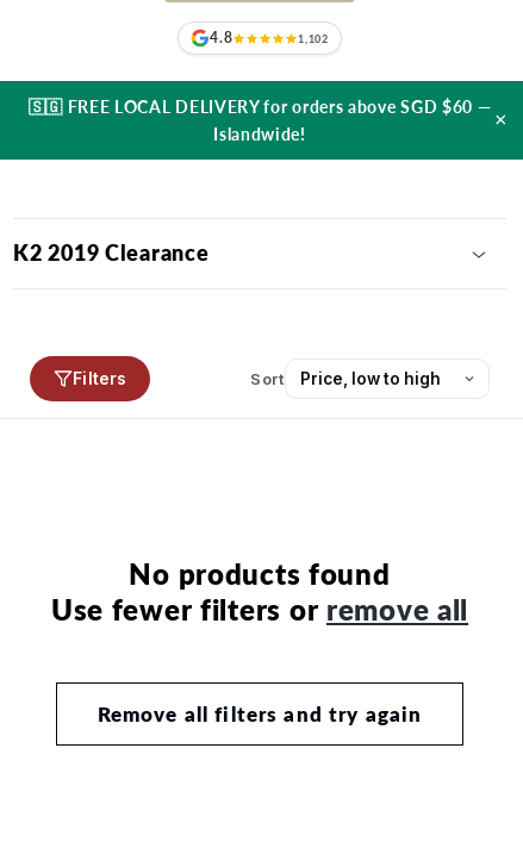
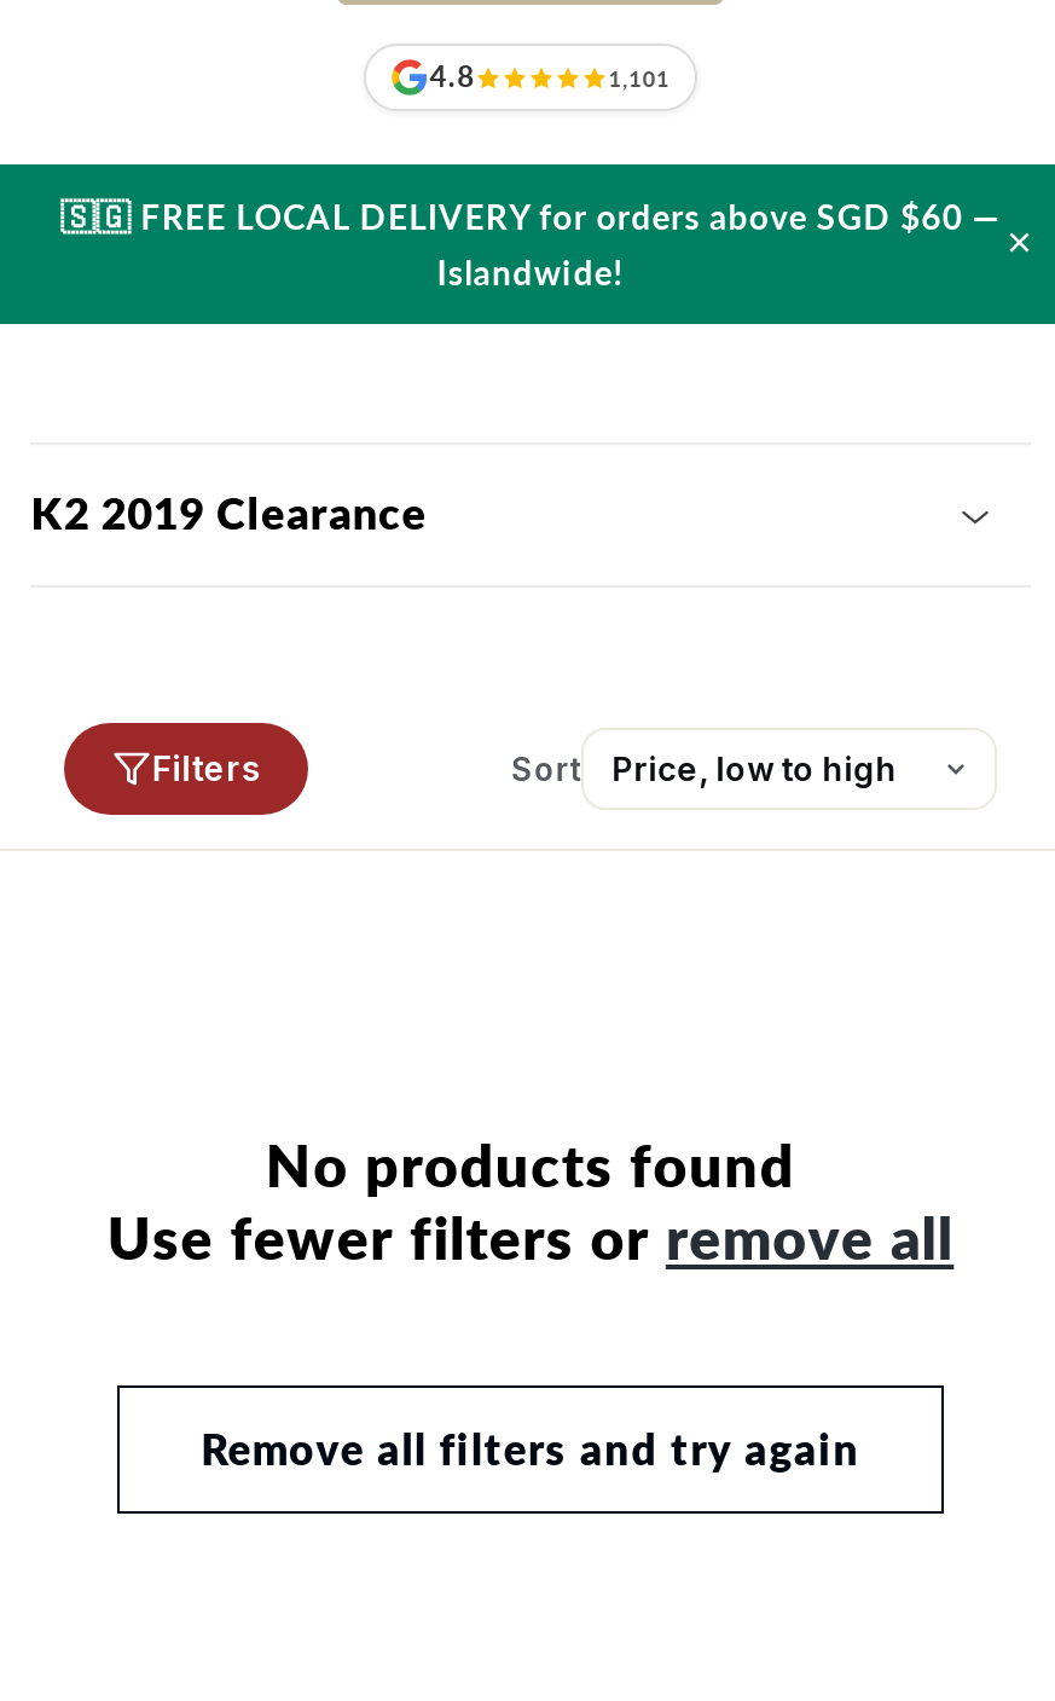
[298,32,329,45] 1,102 -> [609,64,670,91] 1,101

